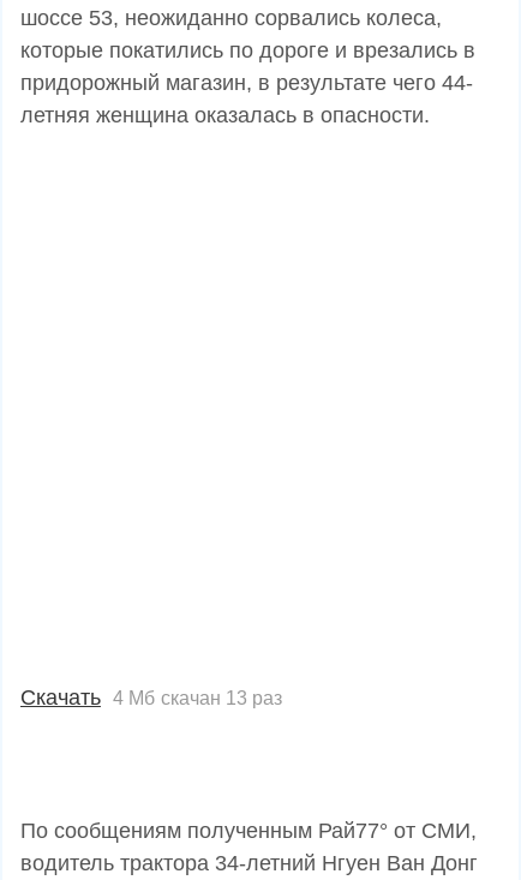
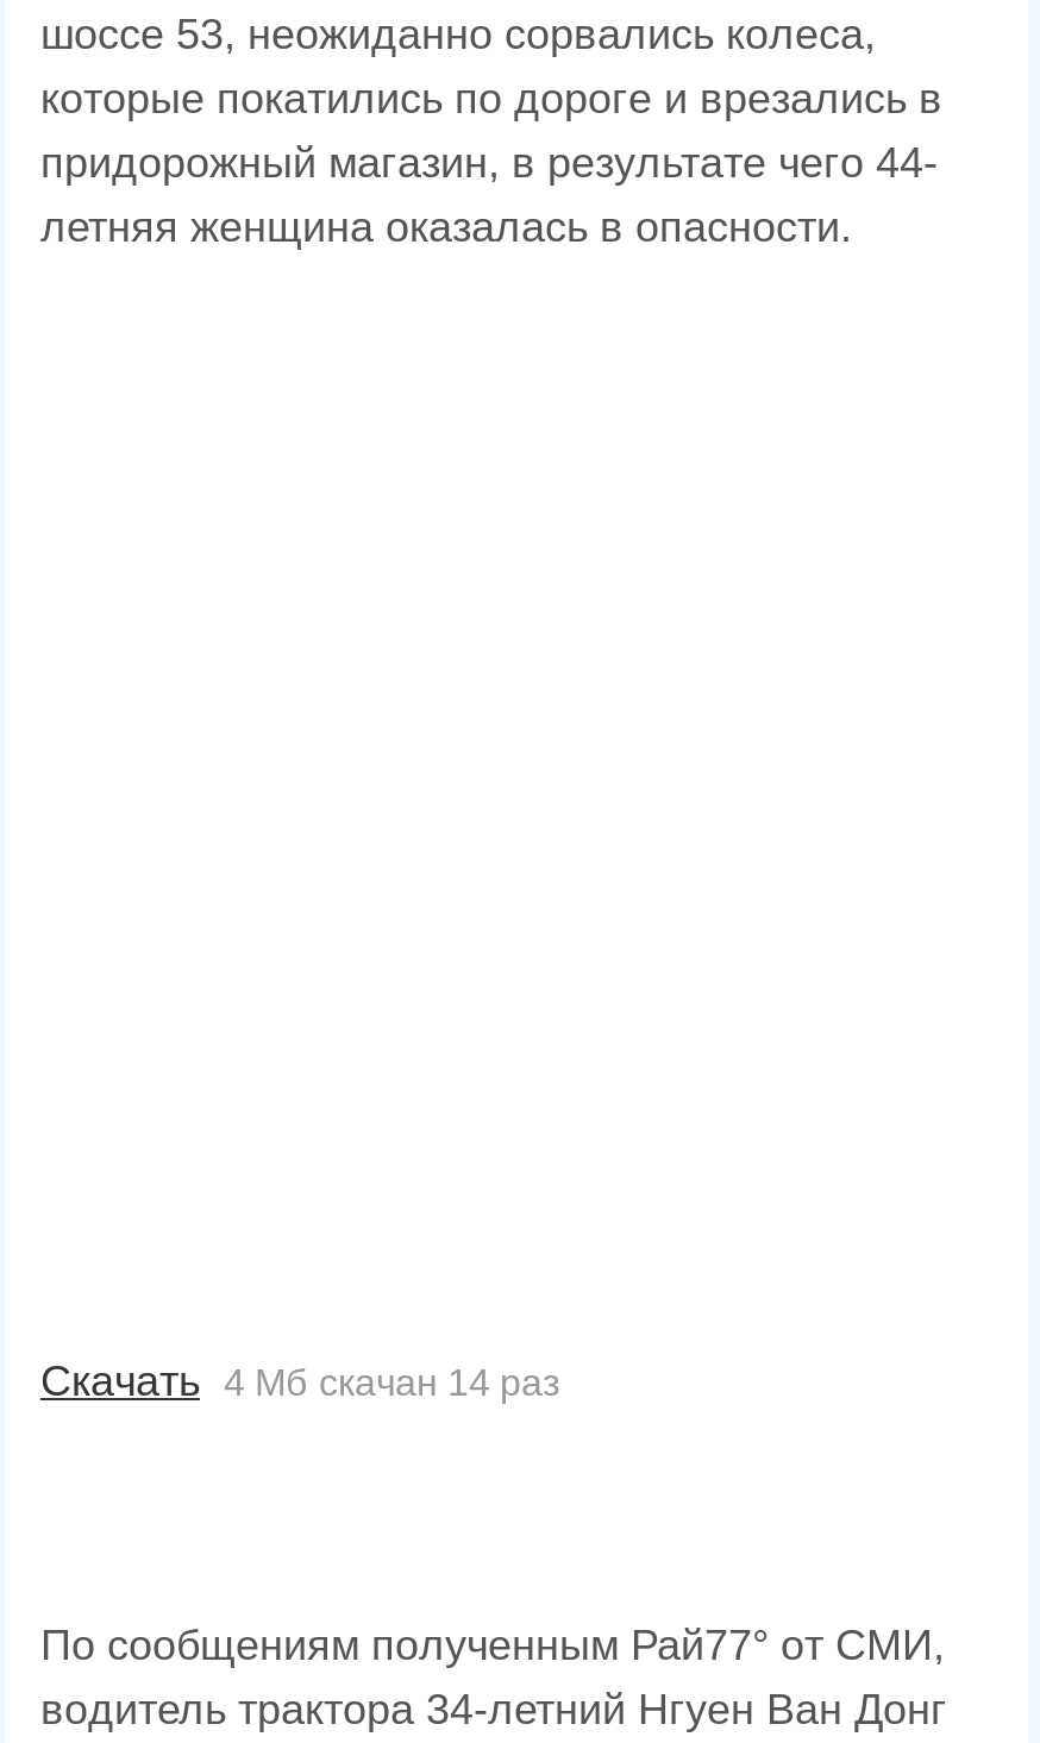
[20,686,282,710] Скачать 4 Мб скачан 13 раз -> [40,1358,559,1405] Скачать 4 Мб скачан 14 раз

